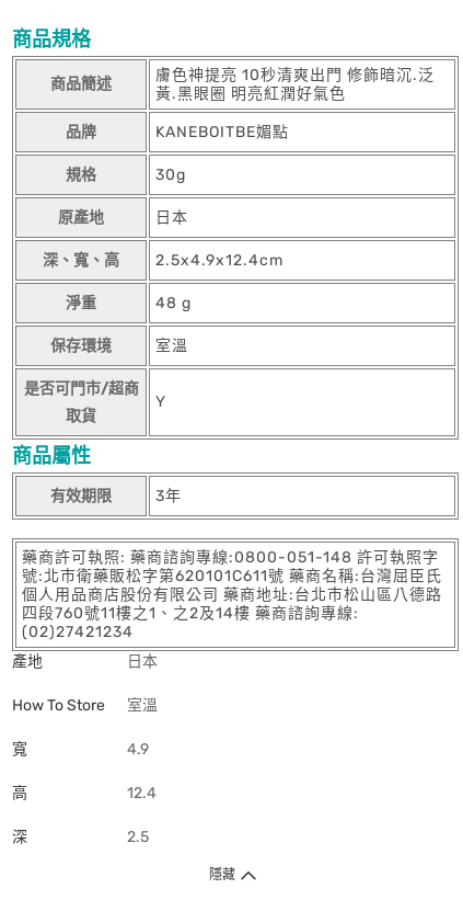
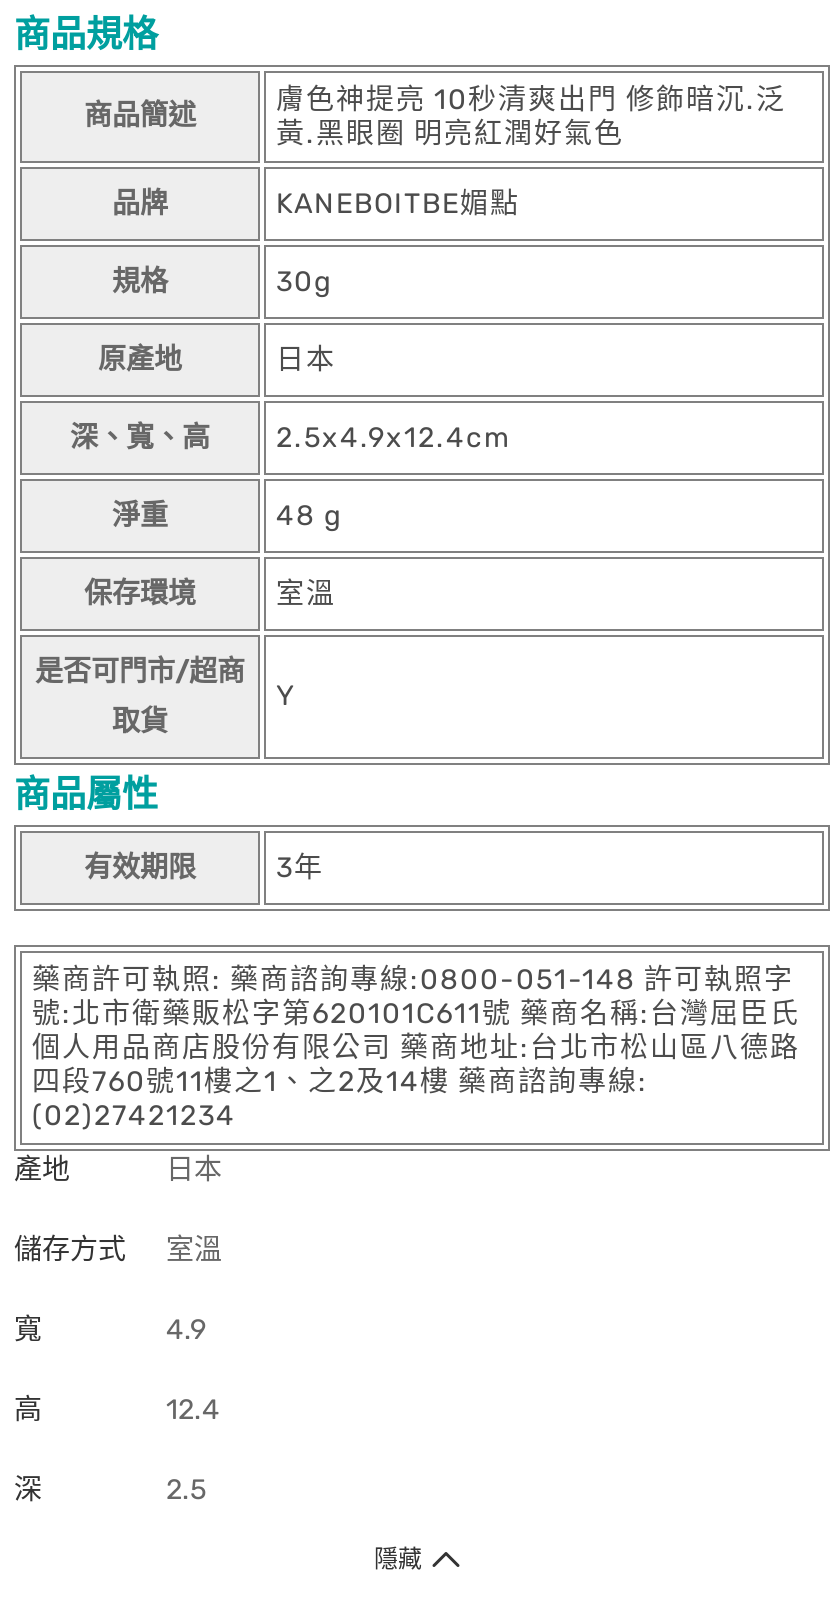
[12,696,105,715] How To Store -> [14,1233,126,1267] 儲存方式

